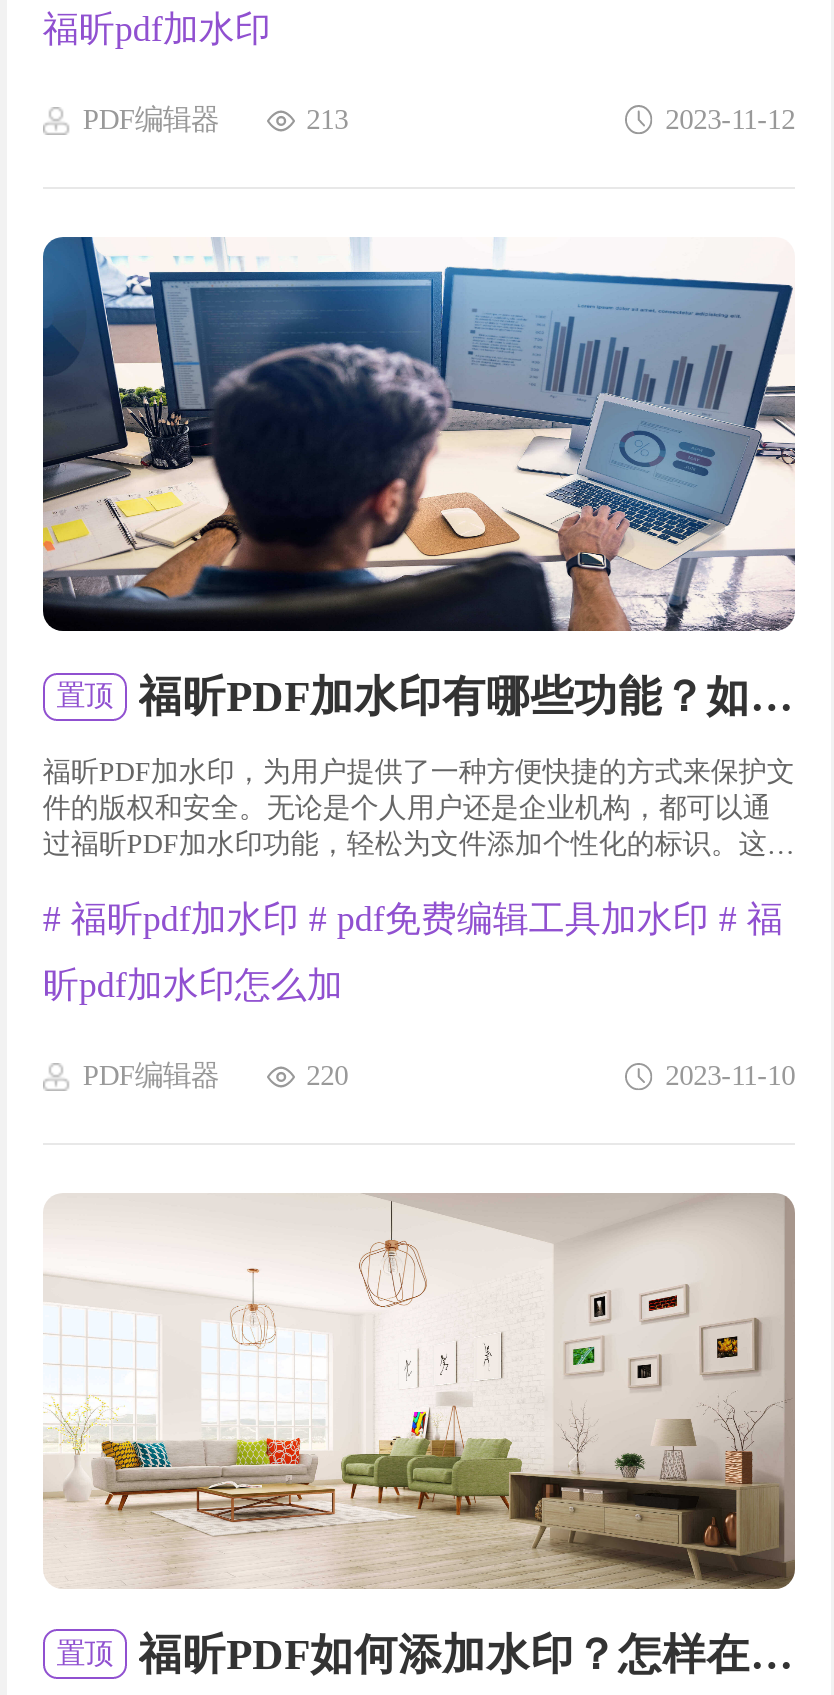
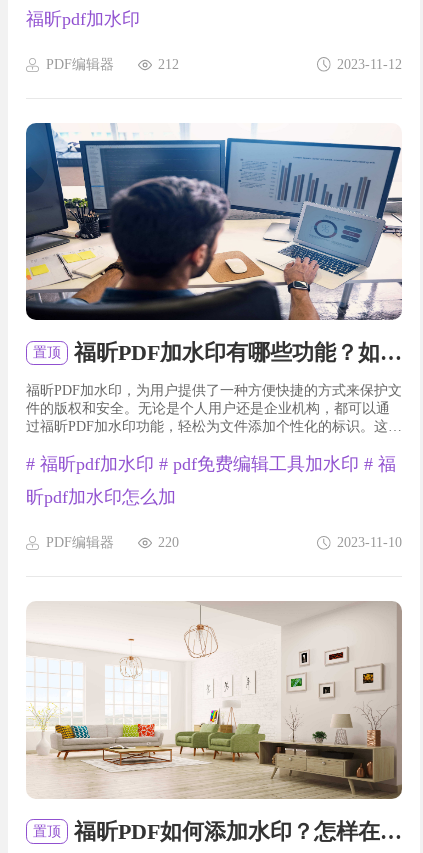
[306,103,348,135] 213 -> [158,56,179,72] 212

